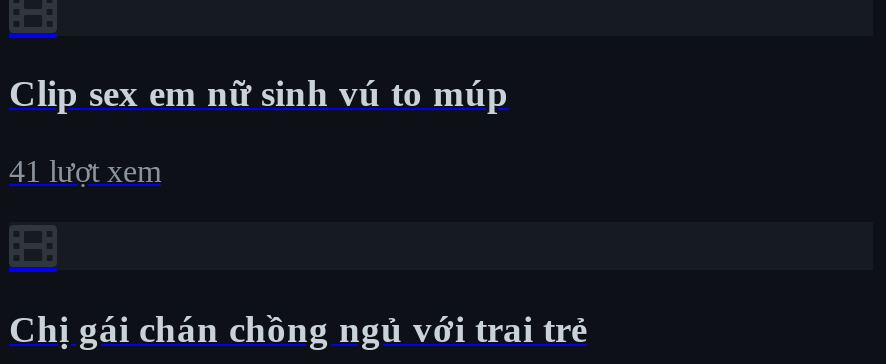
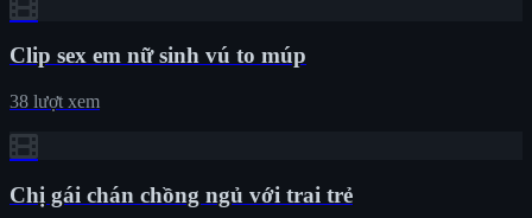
[9,154,161,188] 41 lượt xem -> [9,91,100,111] 38 lượt xem

